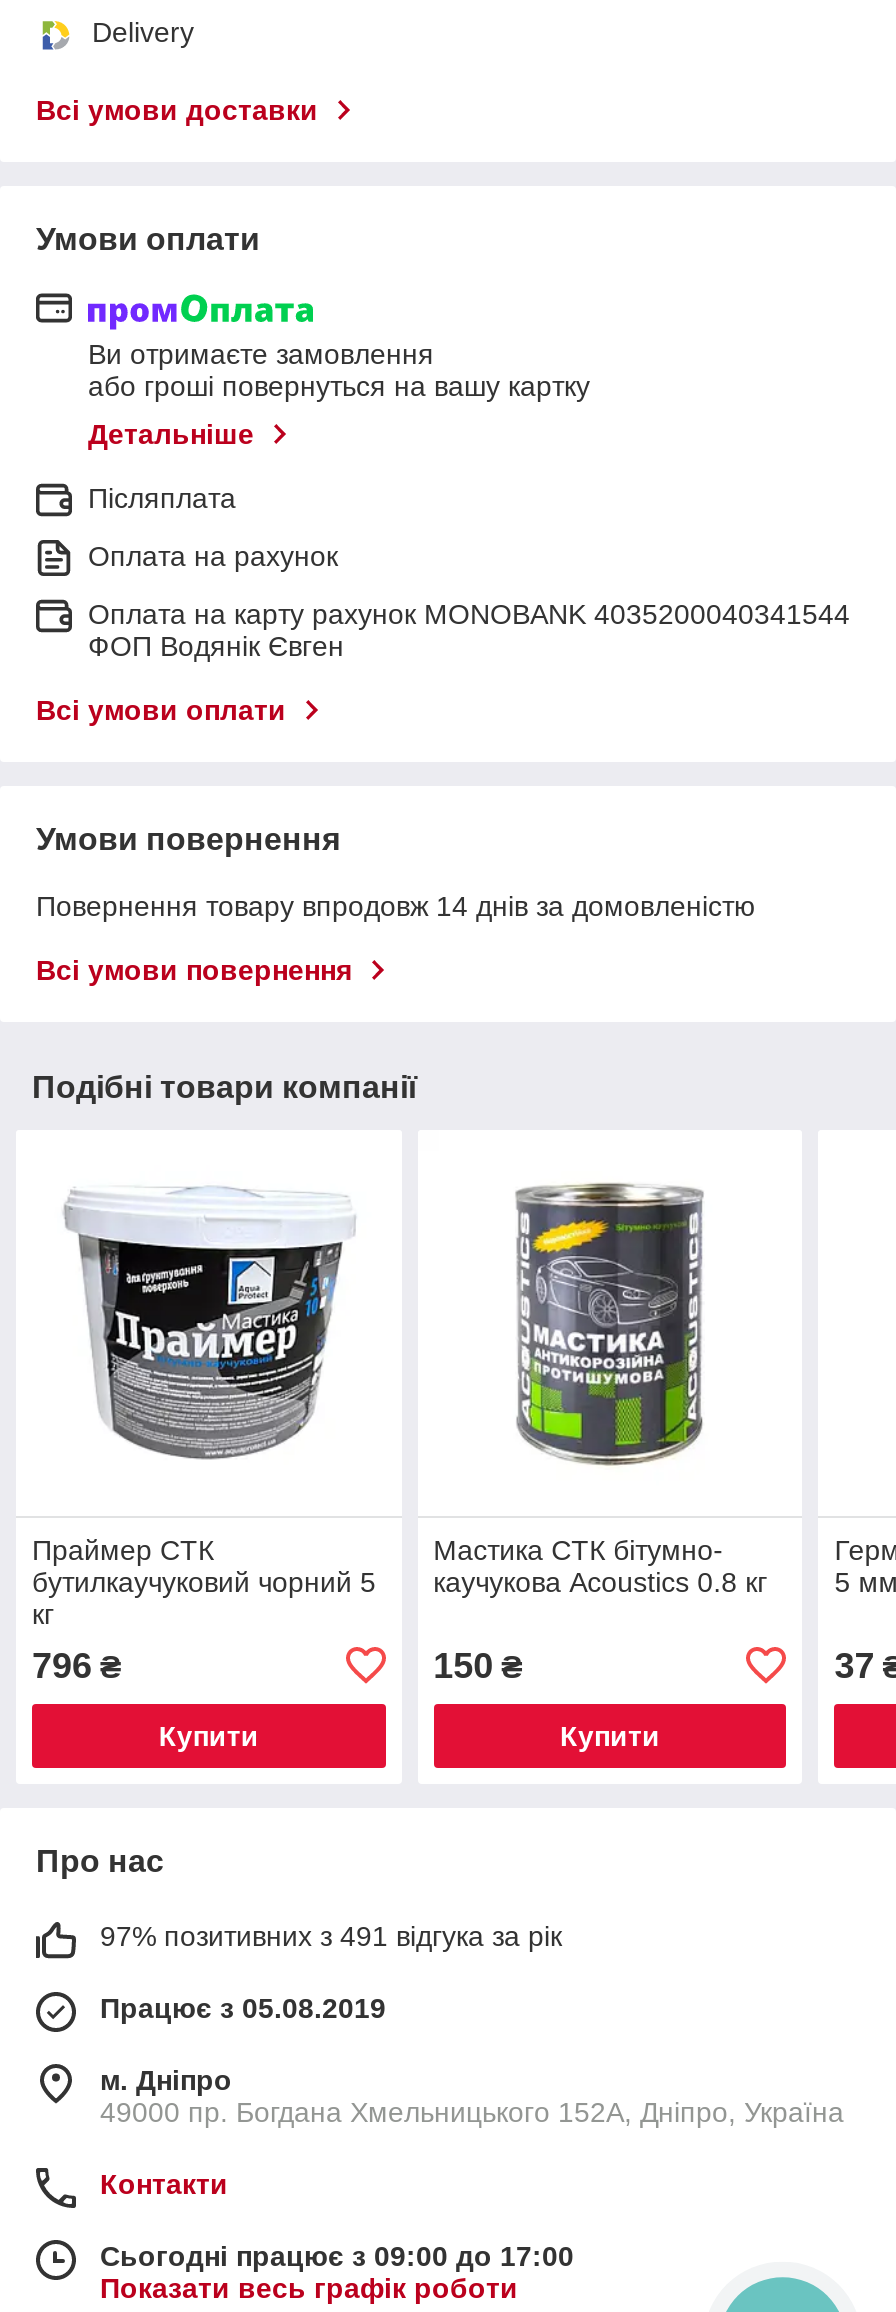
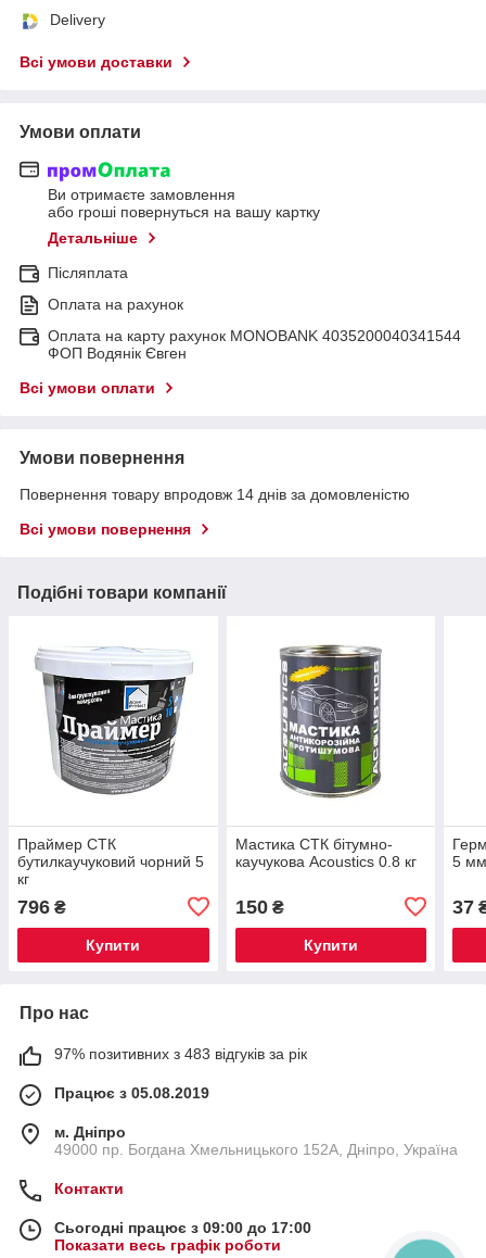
[100,1920,562,1952] 97% позитивних з 491 відгука за рік -> [54,1045,307,1062] 97% позитивних з 483 відгуків за рік

